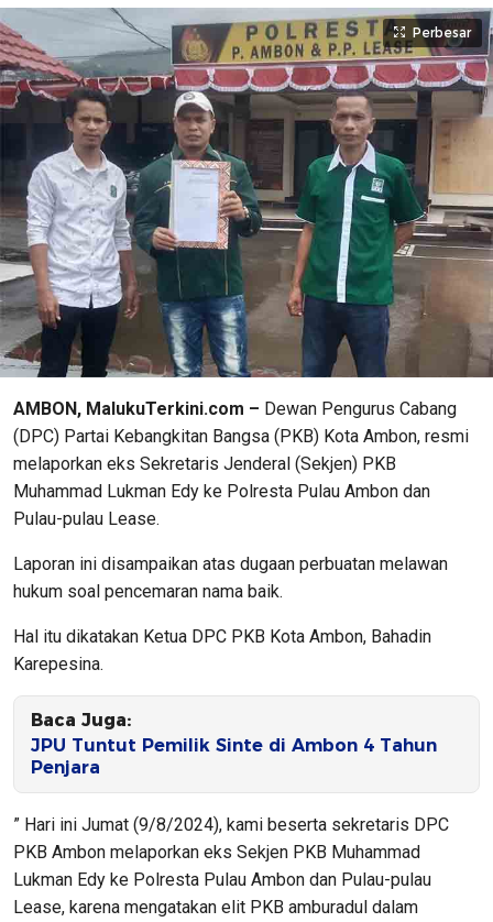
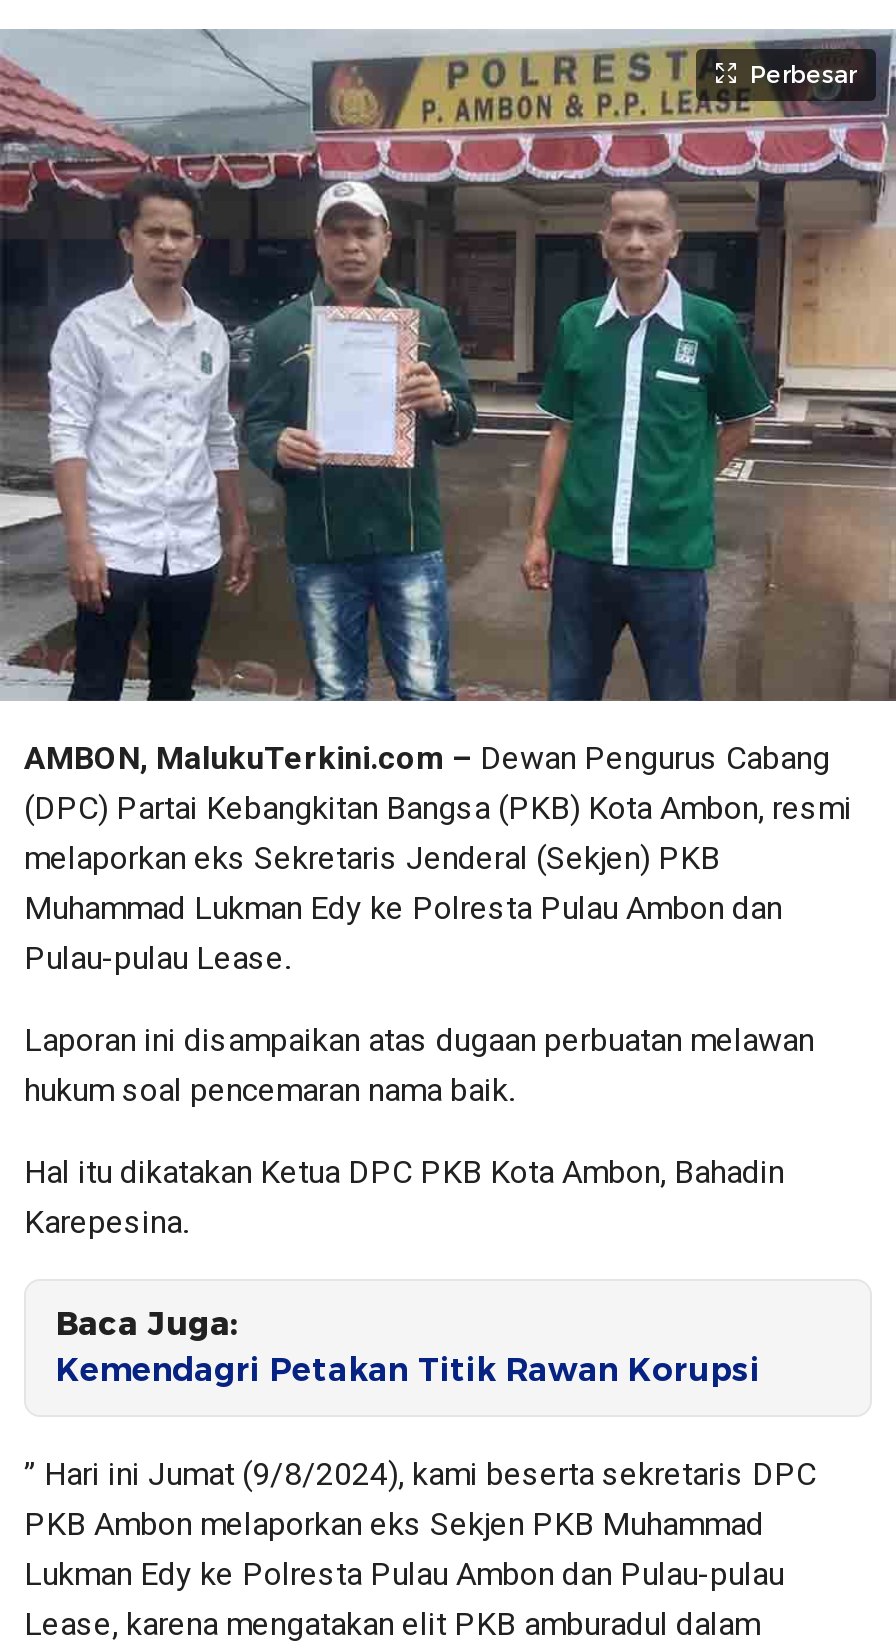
[31,735,437,778] JPU Tuntut Pemilik Sinte di Ambon 4 Tahun | Penjara -> [56,1352,760,1390] Kemendagri Petakan Titik Rawan Korupsi

